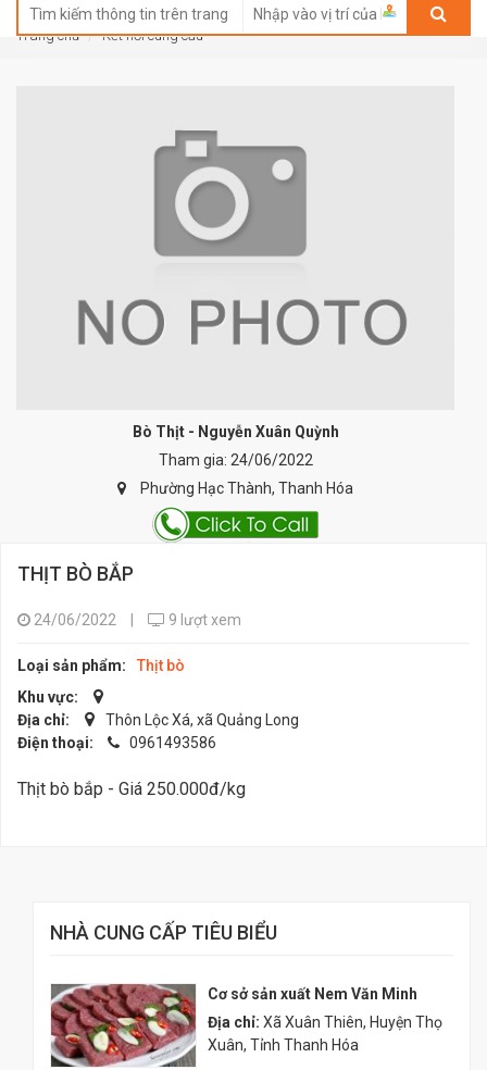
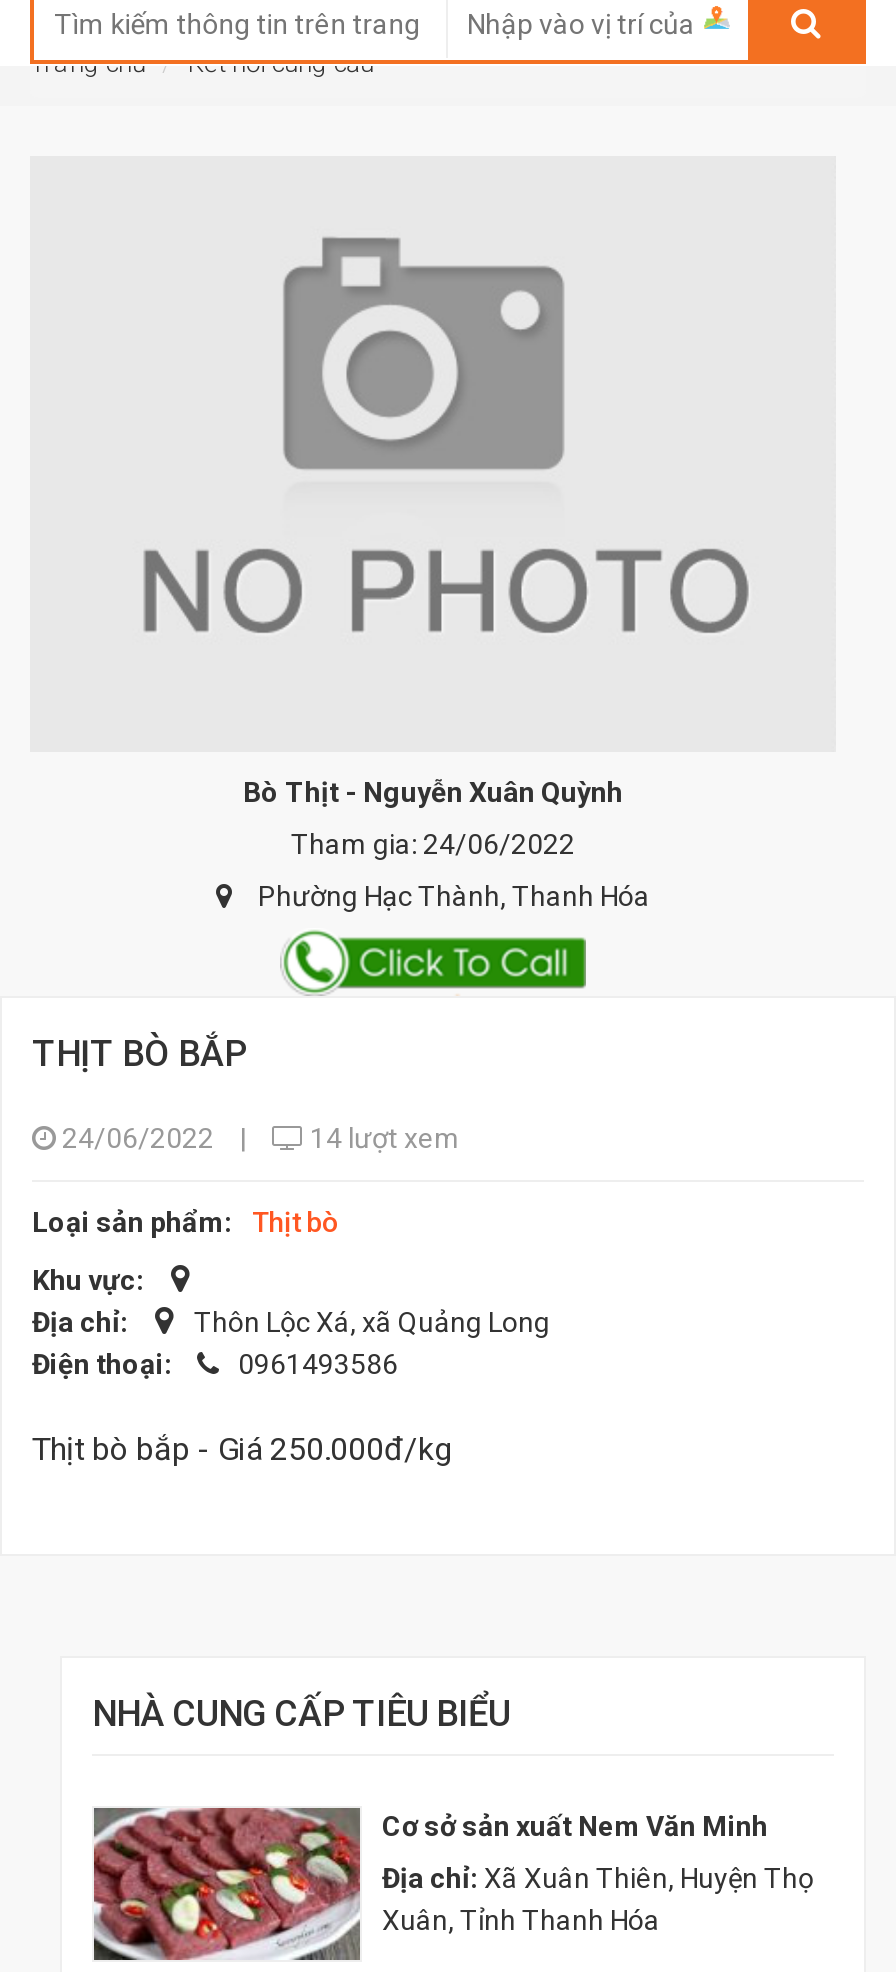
[165,611,241,628] 9 lượt xem -> [304,1122,460,1154] 14 lượt xem

